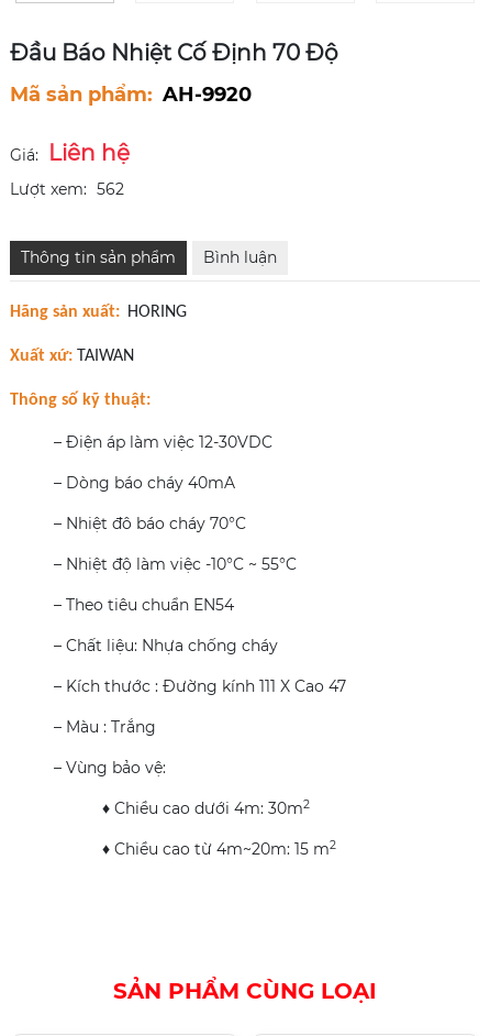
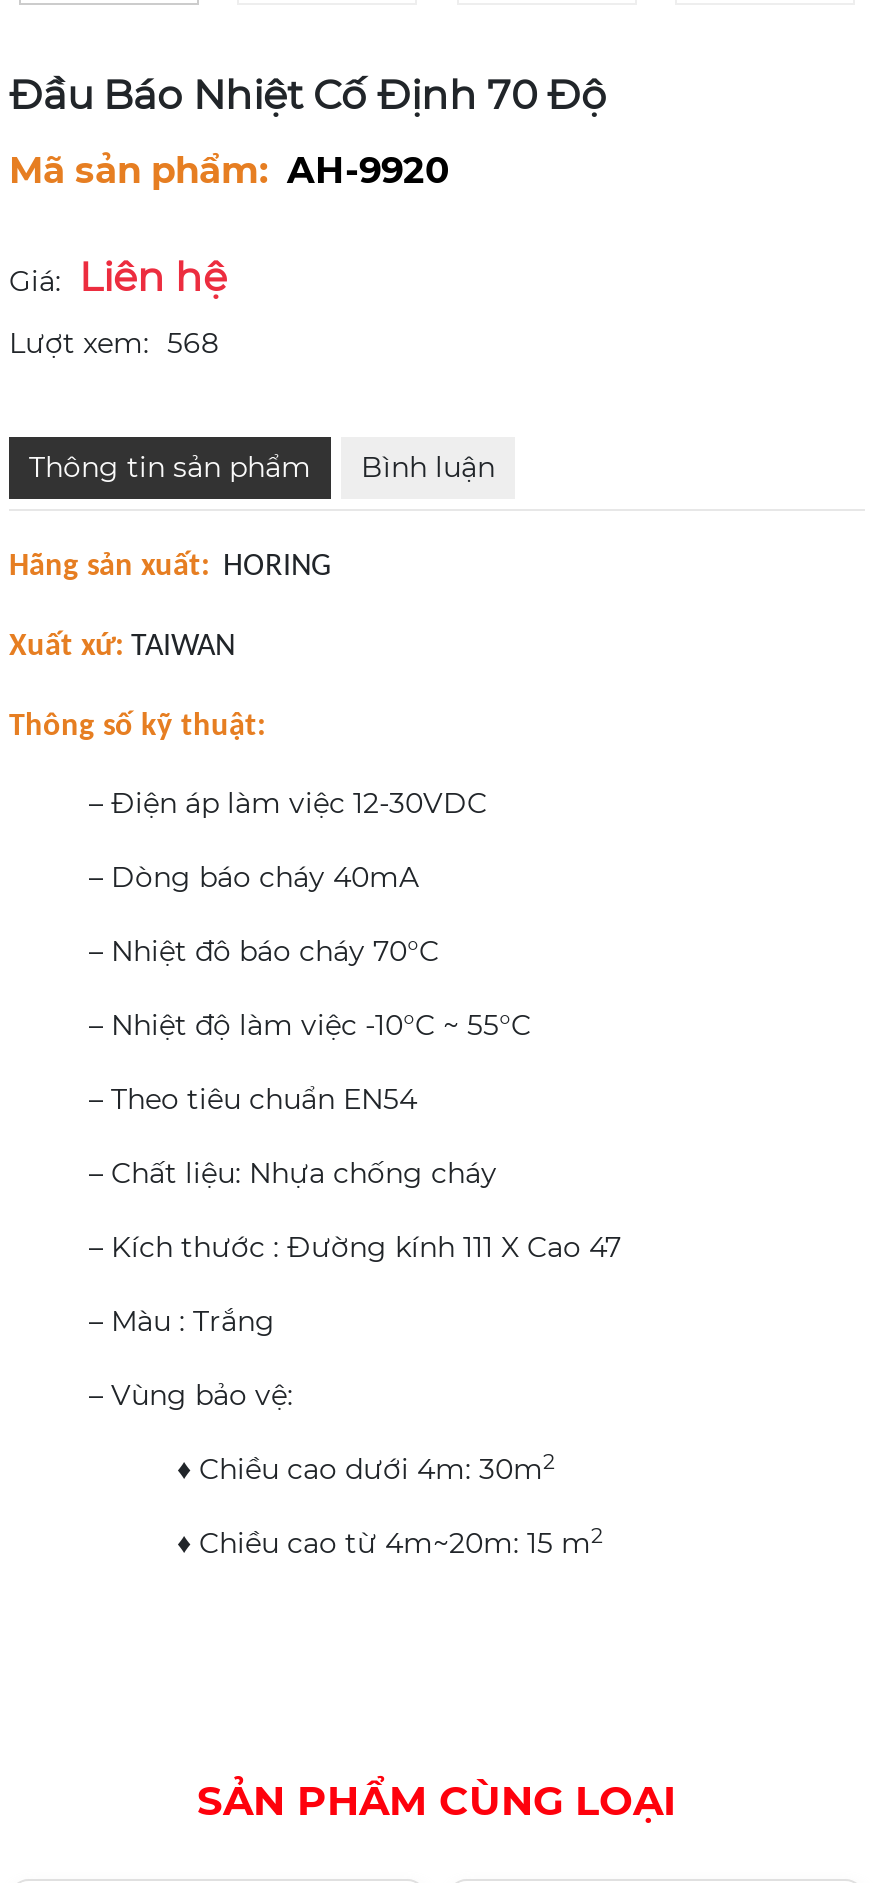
[10,180,124,200] Lượt xem: 562 -> [9,326,219,362] Lượt xem: 568

